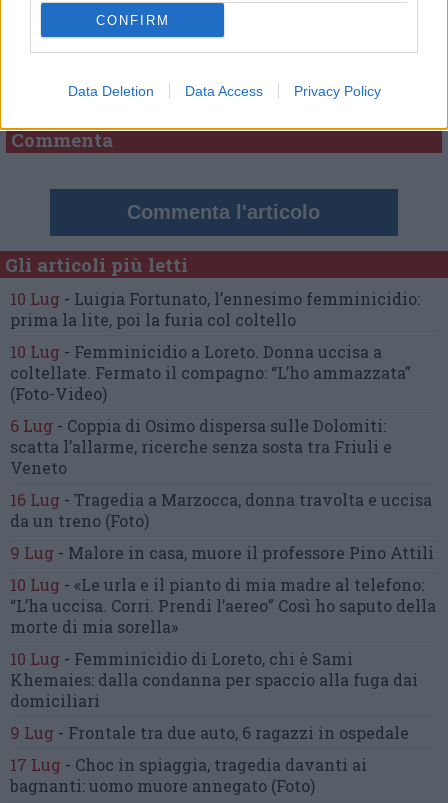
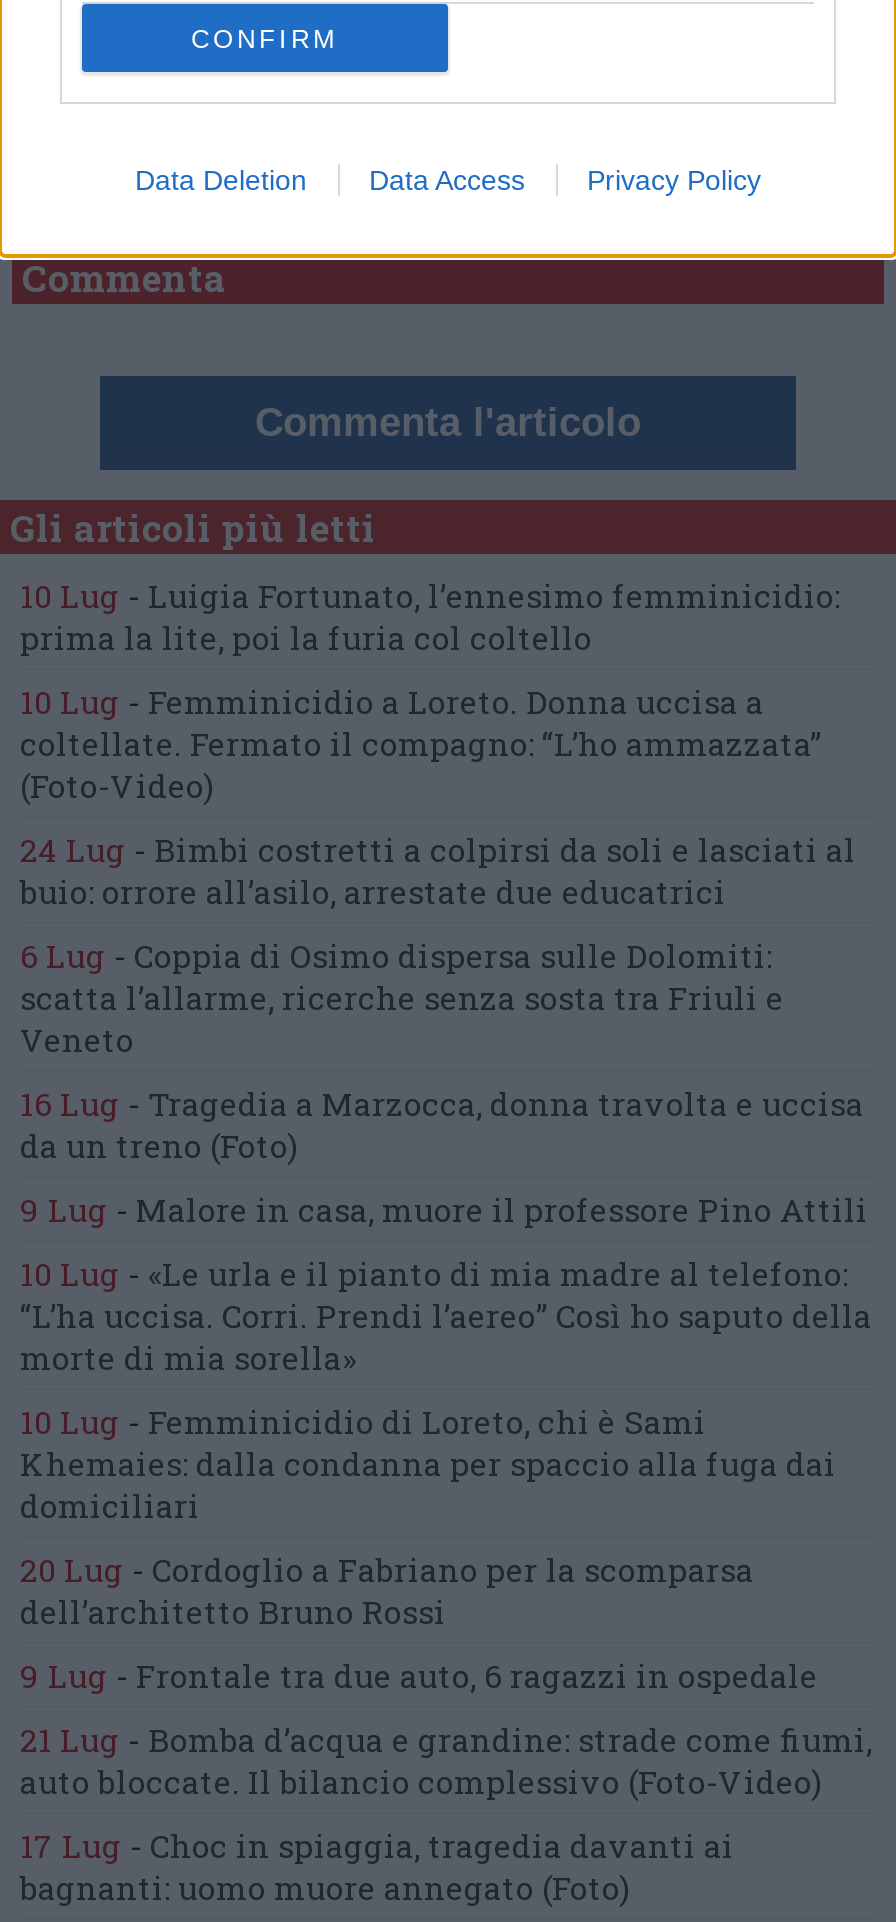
none -> [20,828,856,912] 24 Lug - Bimbi costretti a colpirsi da soli e lasciati al | buio: orrore all’asilo, arrestate due educatrici
none -> [20,1548,754,1632] 20 Lug - Cordoglio a Fabriano per la scomparsa | dell’architetto Bruno Rossi
none -> [20,1718,872,1802] 21 Lug - Bomba d’acqua e grandine: strade come fiumi, | auto bloccate. Il bilancio complessivo (Foto-Video)

